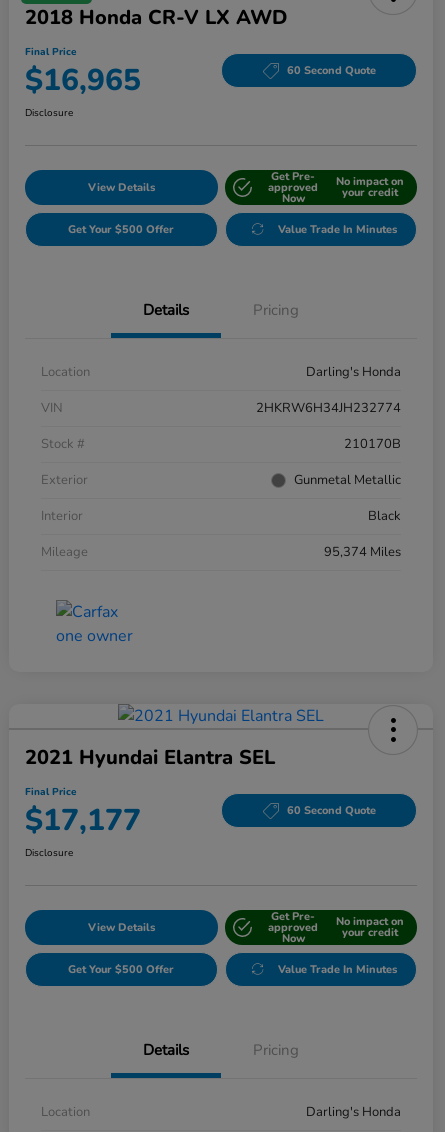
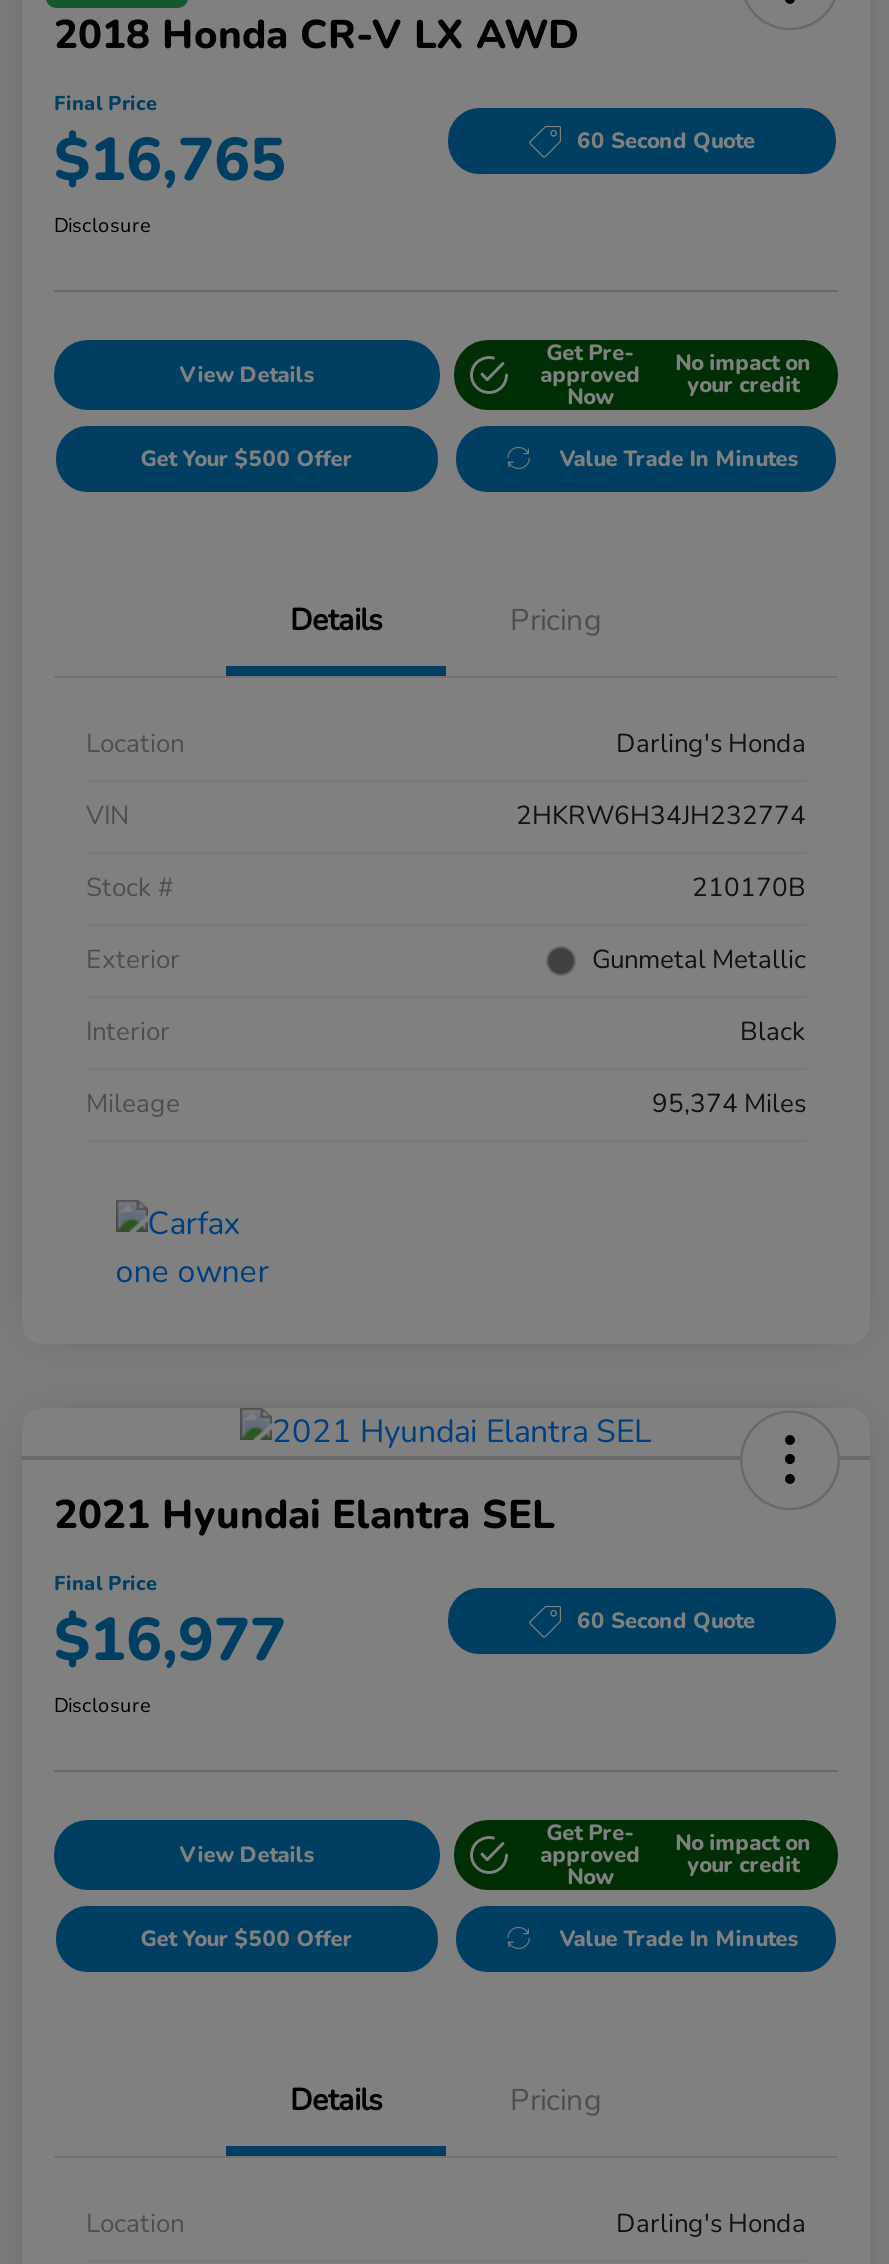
[25,60,141,101] $16,965 -> [54,120,286,202] $16,765
[25,800,141,841] $17,177 -> [54,1600,286,1682] $16,977

